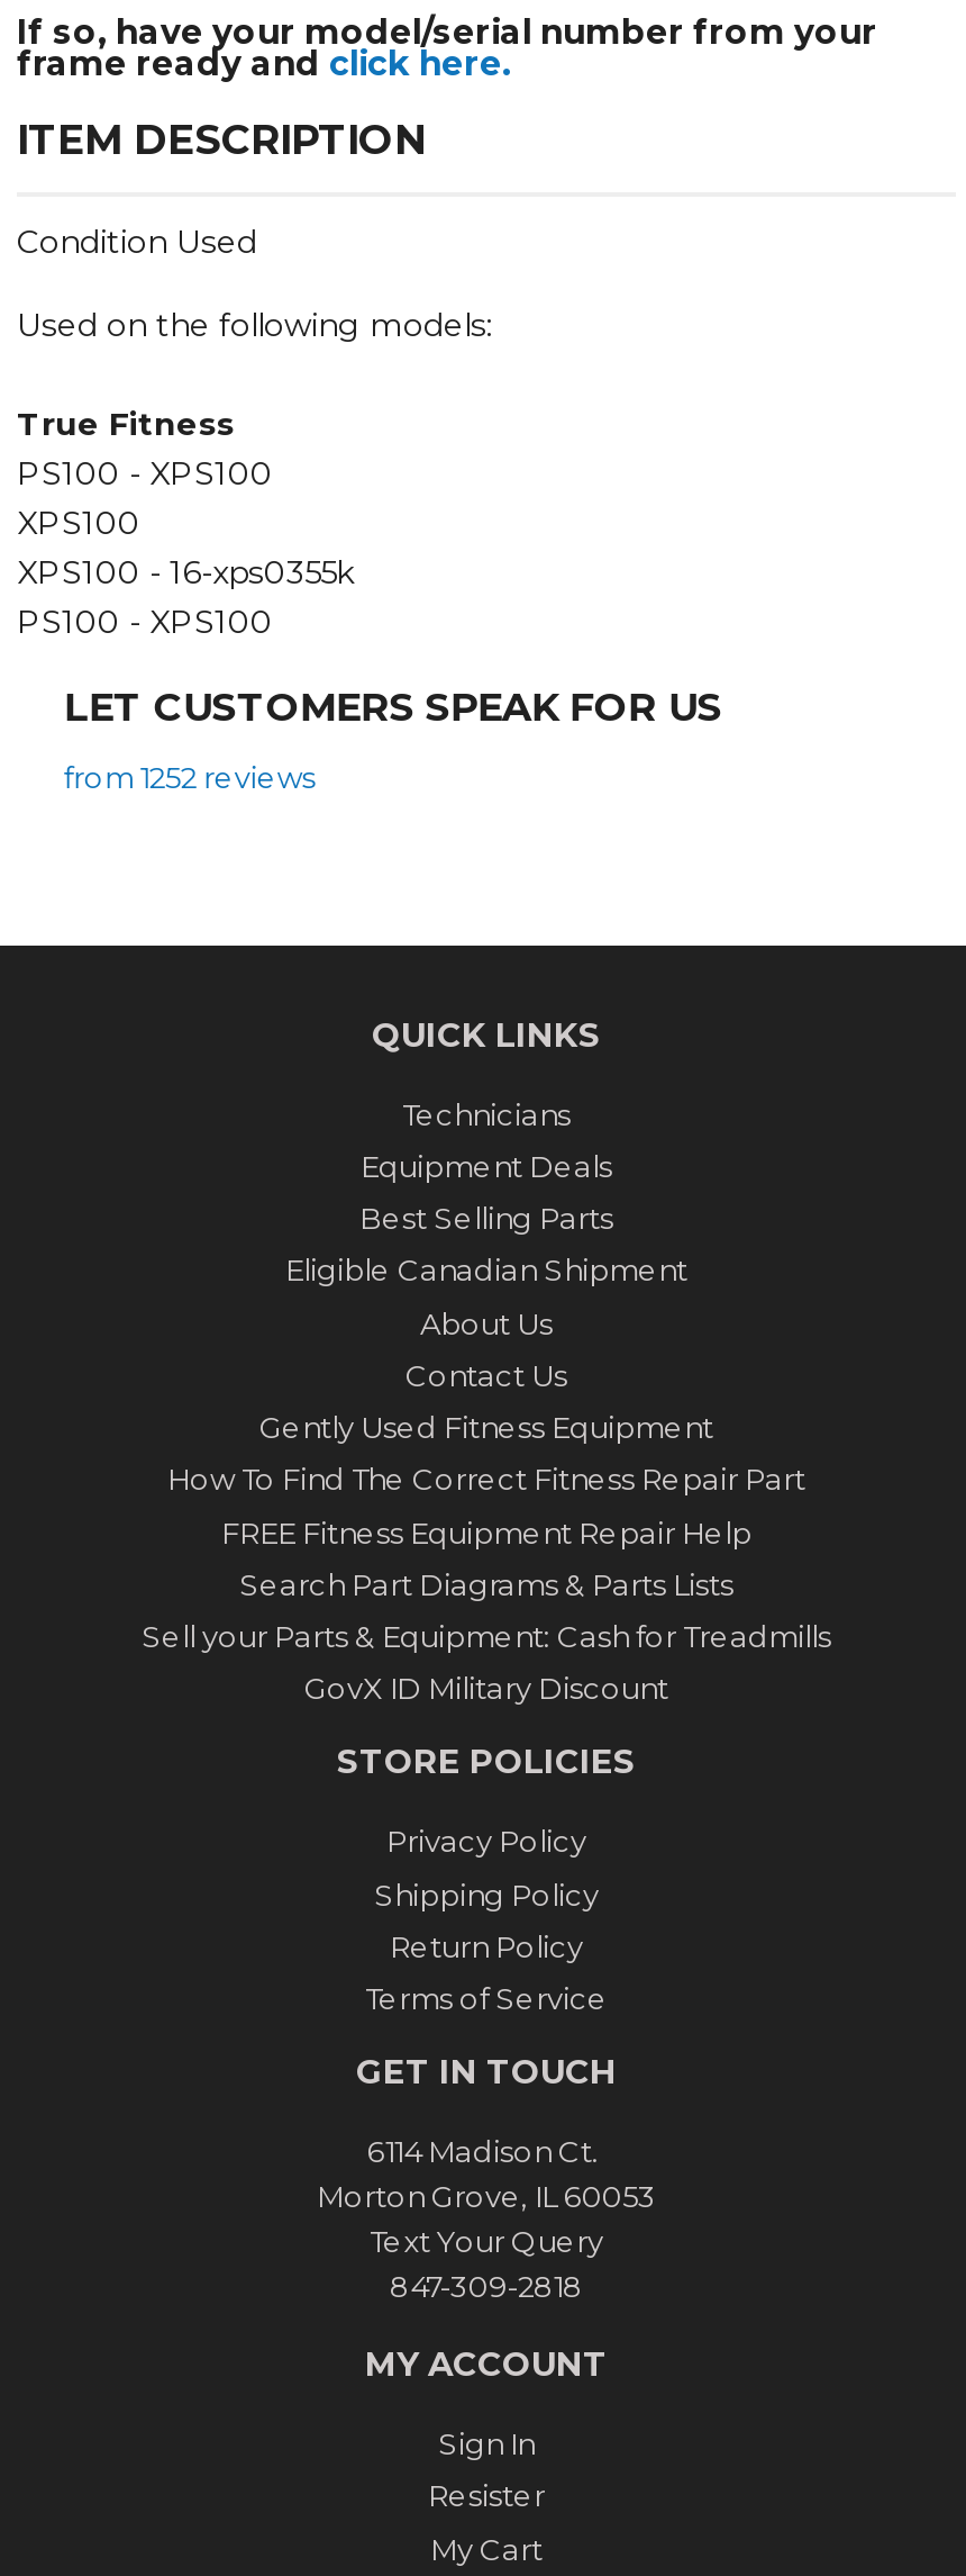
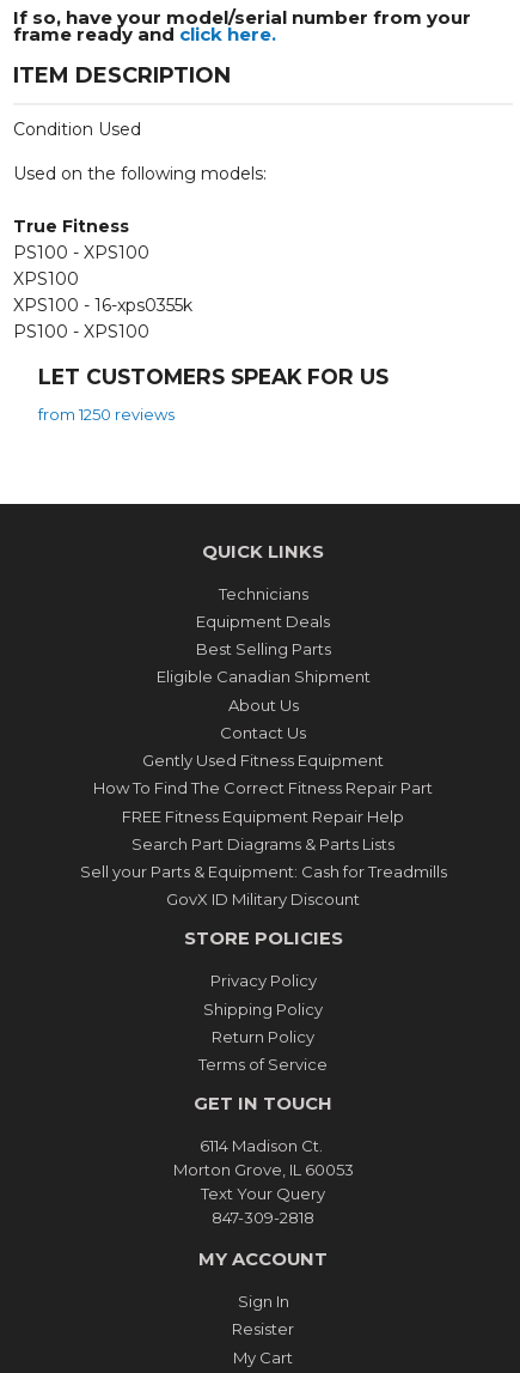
[64,758,315,794] from 1252 reviews -> [38,404,174,423] from 1250 reviews

